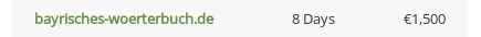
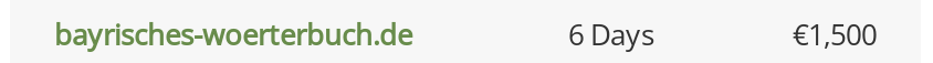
[291,8,334,28] 8 Days -> [568,13,654,53] 6 Days

